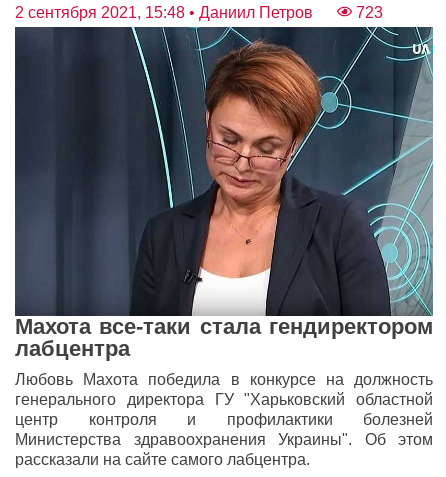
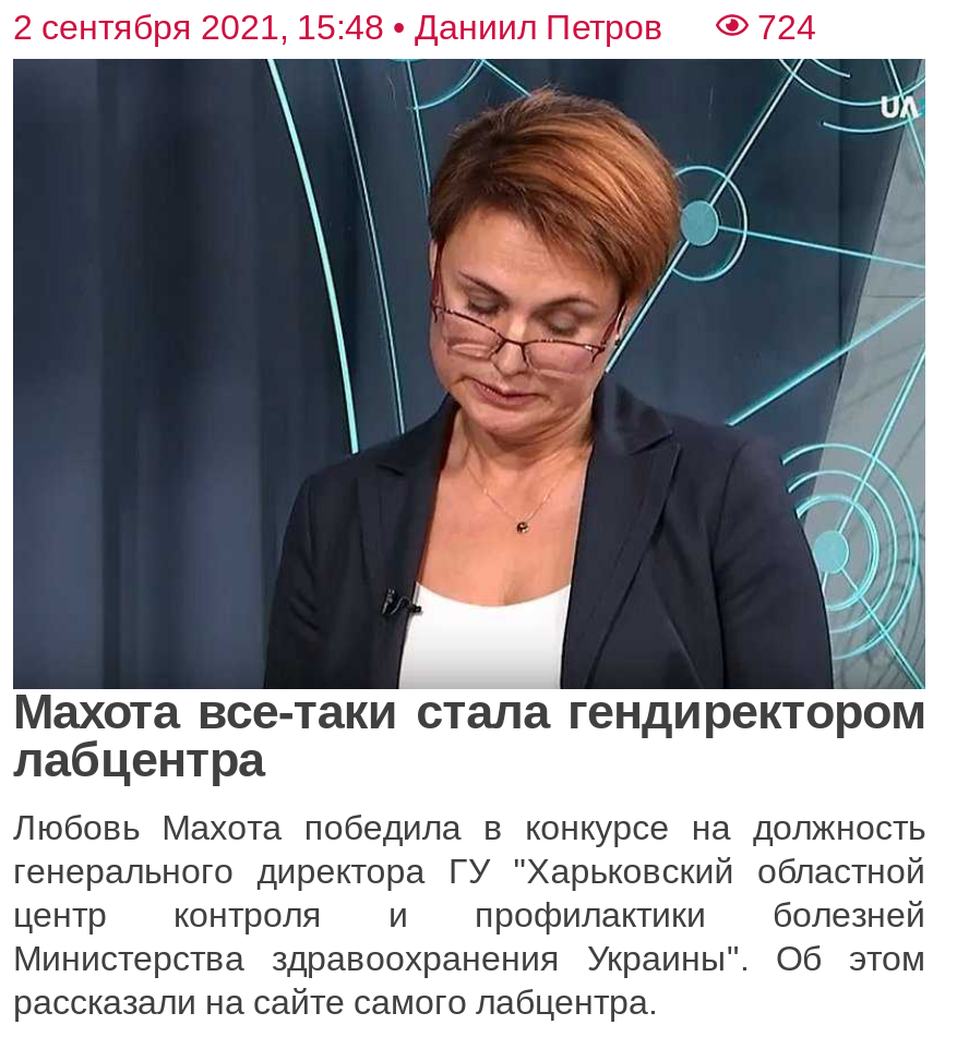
[352,3,383,20] 723 -> [749,8,816,45] 724

